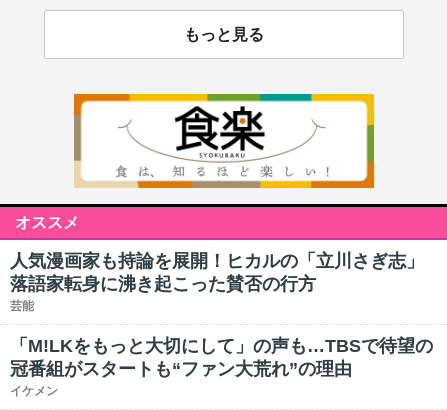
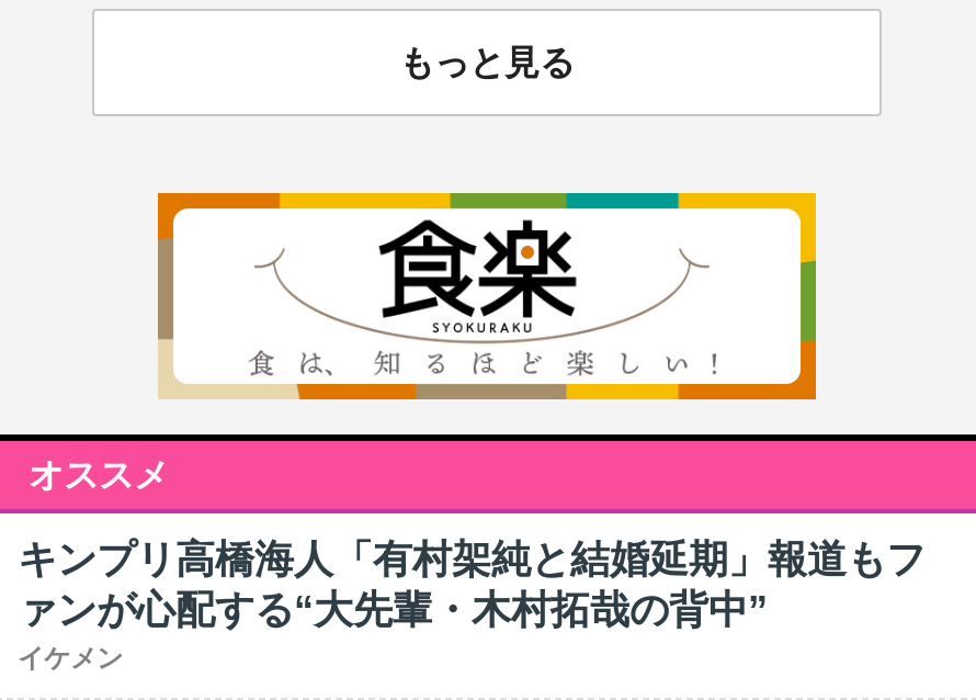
[10,251,433,379] 人気漫画家も持論を展開！ヒカルの「立川さぎ志」 | 落語家転身に沸き起こった賛否の行方 | 芸能 | 「M!LKをもっと大切にして」の声も…TBSで待望の | 冠番組がスタートも“ファン大荒れ”の理由 -> [18,538,926,632] キンプリ高橋海人「有村架純と結婚延期」報道もフ | ァンが心配する“大先輩・木村拓哉の背中”

